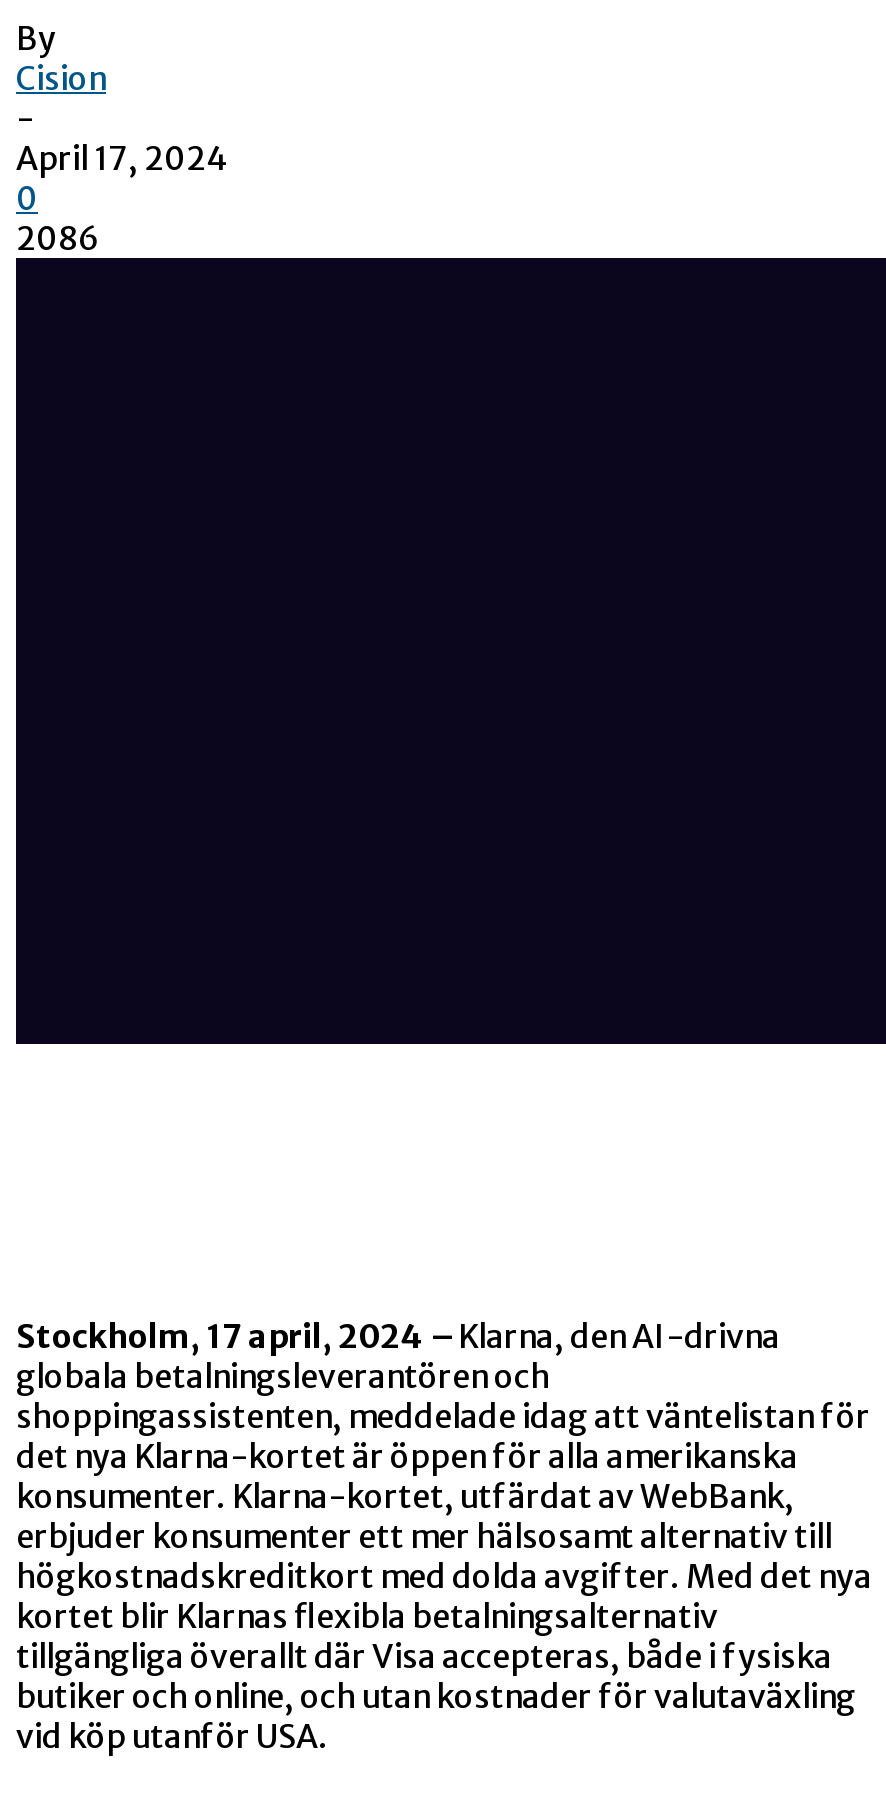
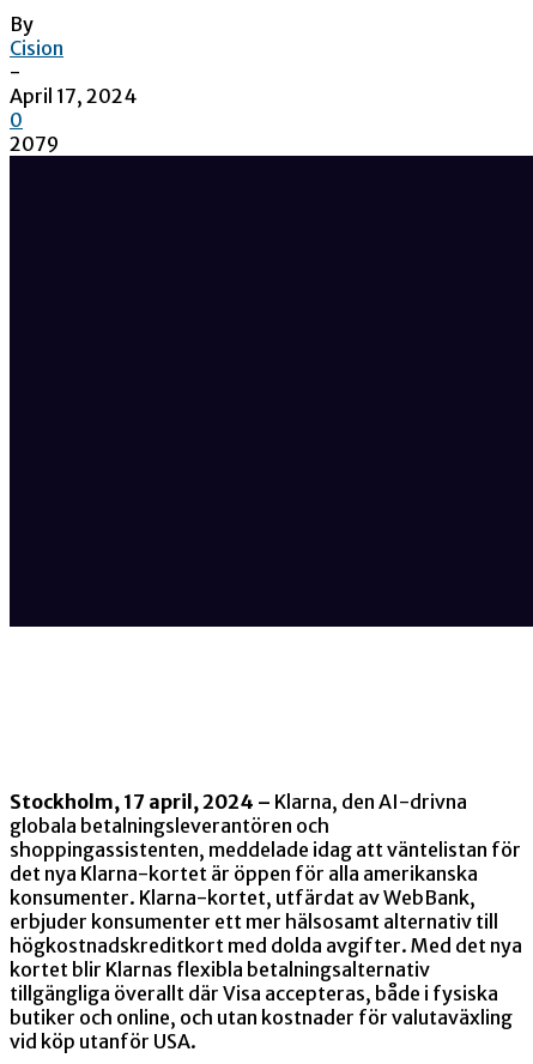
[16,217,98,257] 2086 -> [10,131,59,155] 2079

